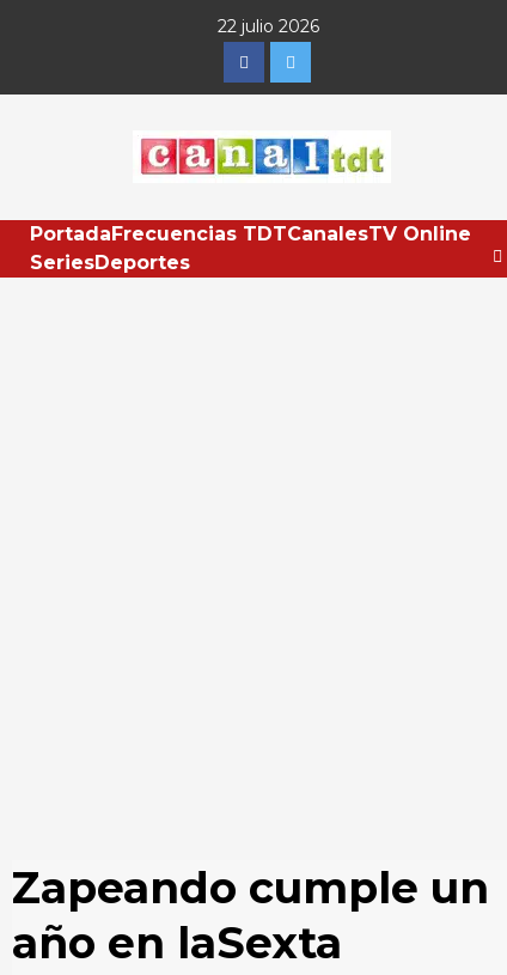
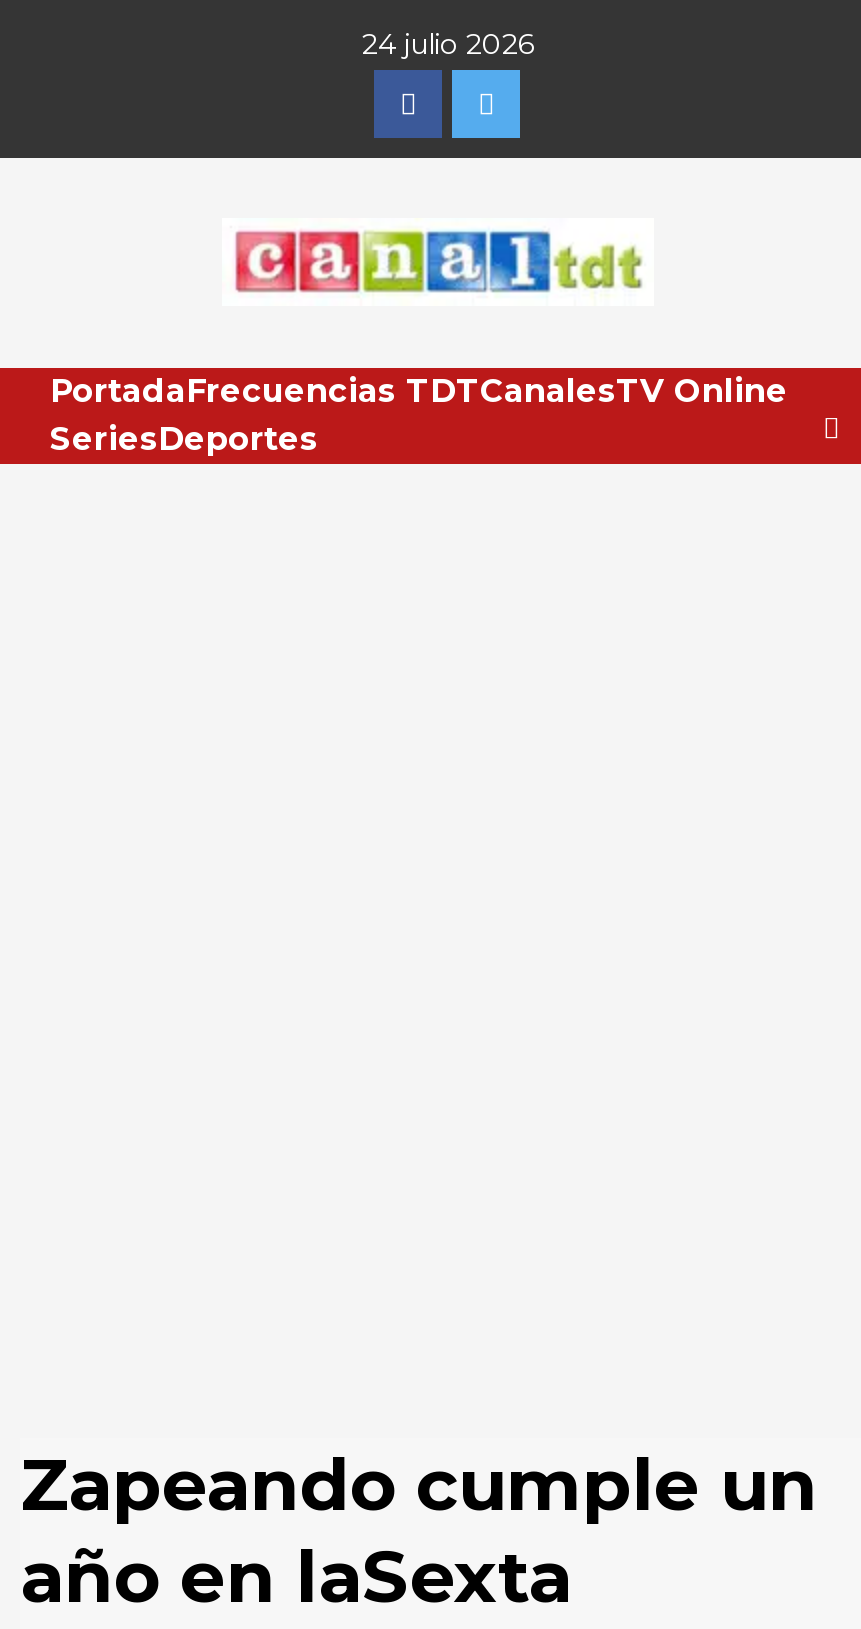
[217,16,319,37] 22 julio 2026 -> [362,26,534,62] 24 julio 2026

